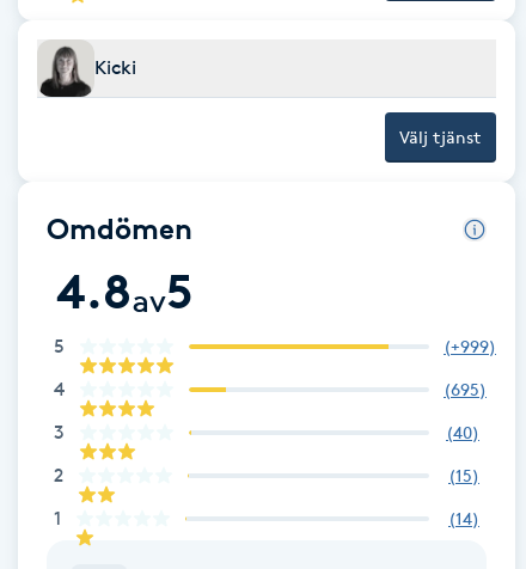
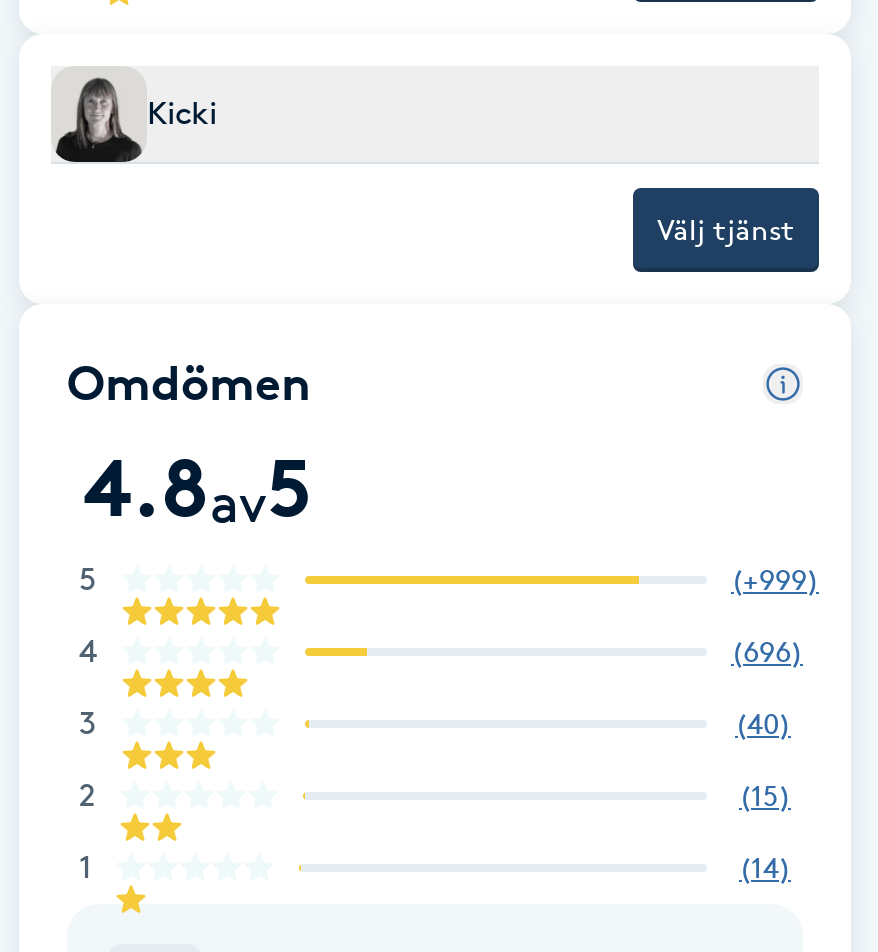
[444,379,487,399] (695) -> [731,634,803,668] (696)

